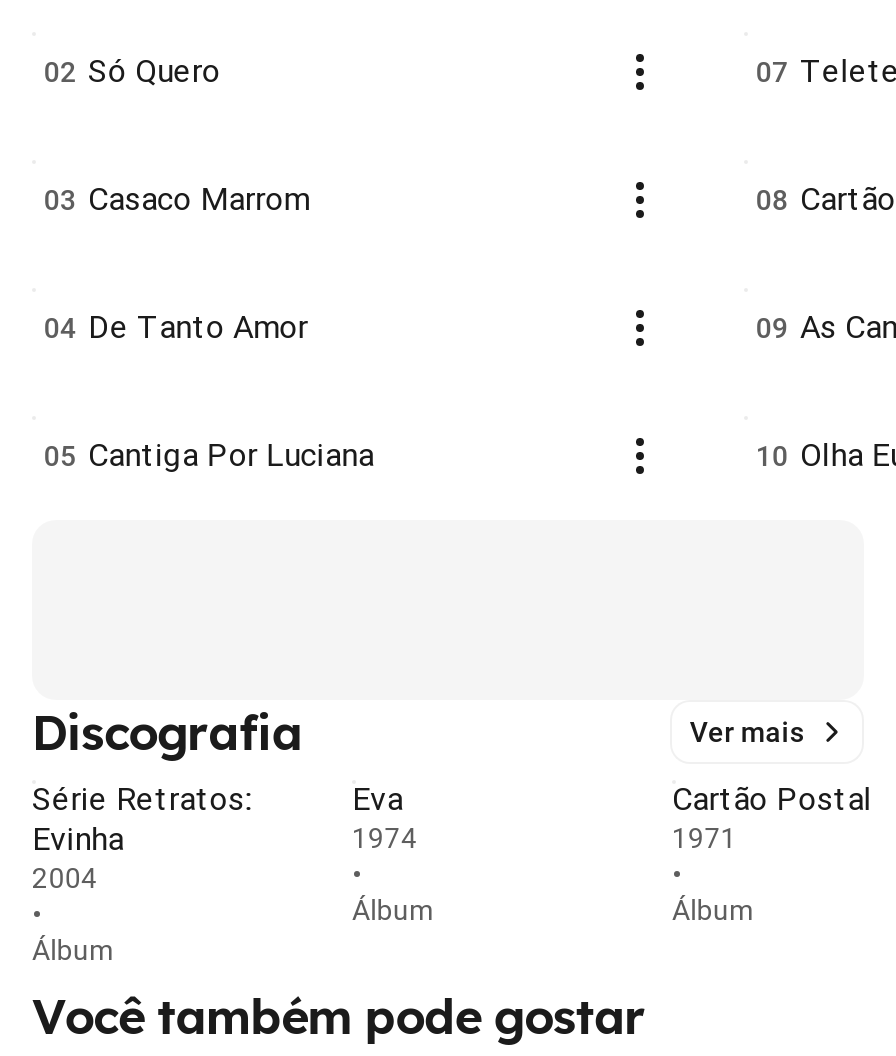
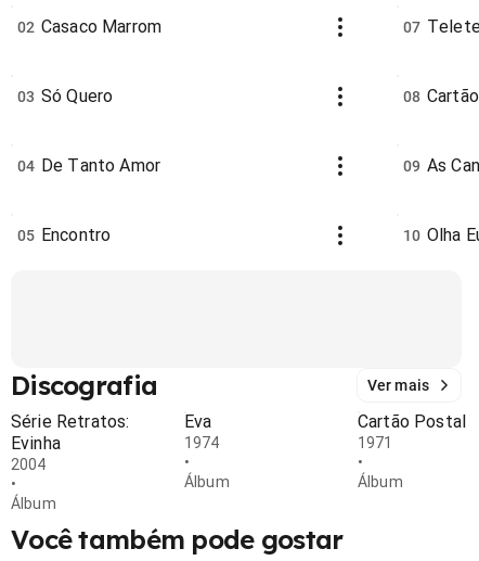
[44,52,221,90] 02 Só Quero -> [17,16,162,37] 02 Casaco Marrom
[44,180,310,218] 03 Casaco Marrom -> [17,86,113,106] 03 Só Quero
[44,436,374,474] 05 Cantiga Por Luciana -> [17,225,111,245] 05 Encontro

